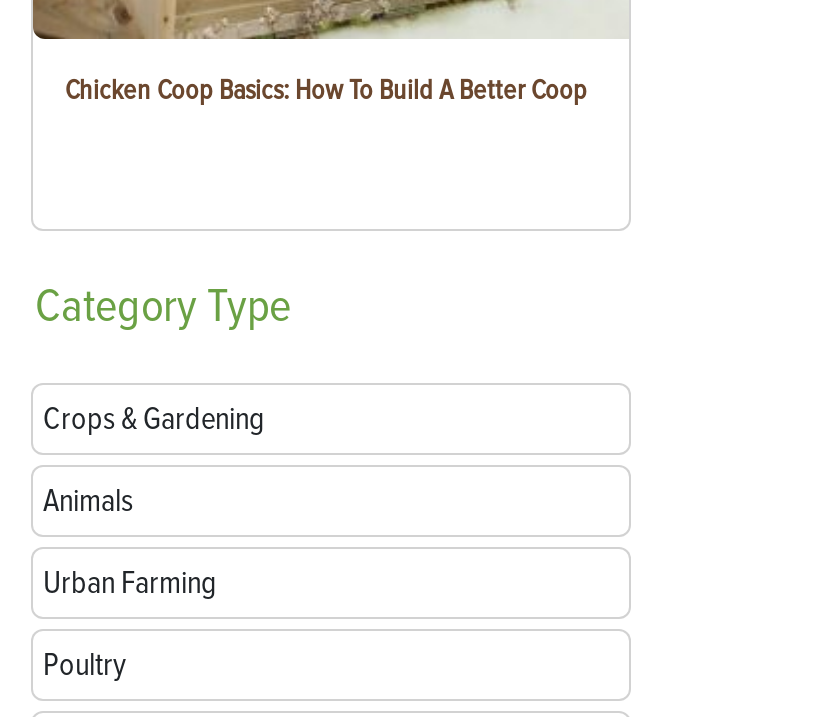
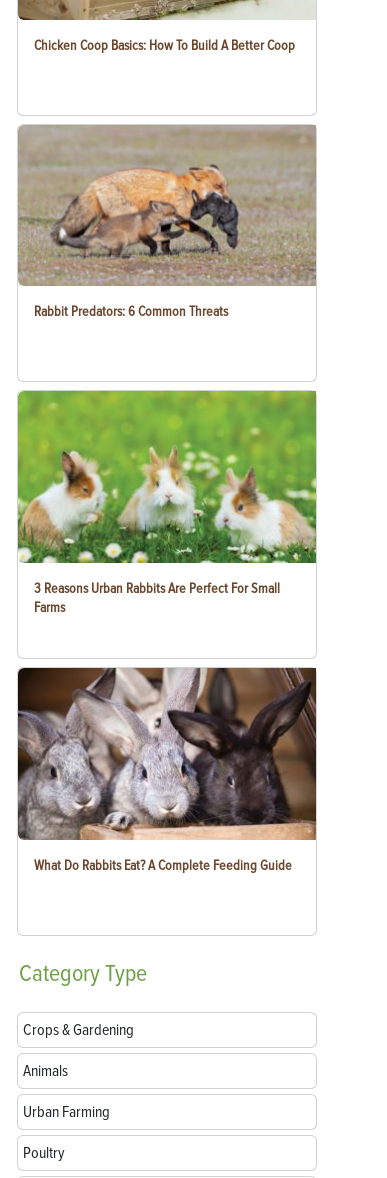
none -> [17,390,317,616] [image] | 3 Reasons Urban Rabbits Are Perfect For Small | Farms
none -> [17,667,317,874] [image] | What Do Rabbits Eat? A Complete Feeding Guide
none -> [18,124,317,320] [image] | Rabbit Predators: 6 Common Threats

